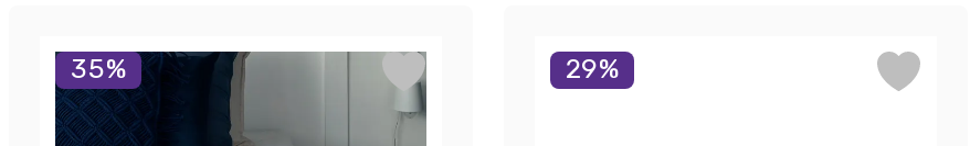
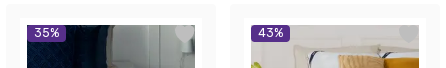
[566,54,619,85] 29% -> [258,26,283,40] 43%

